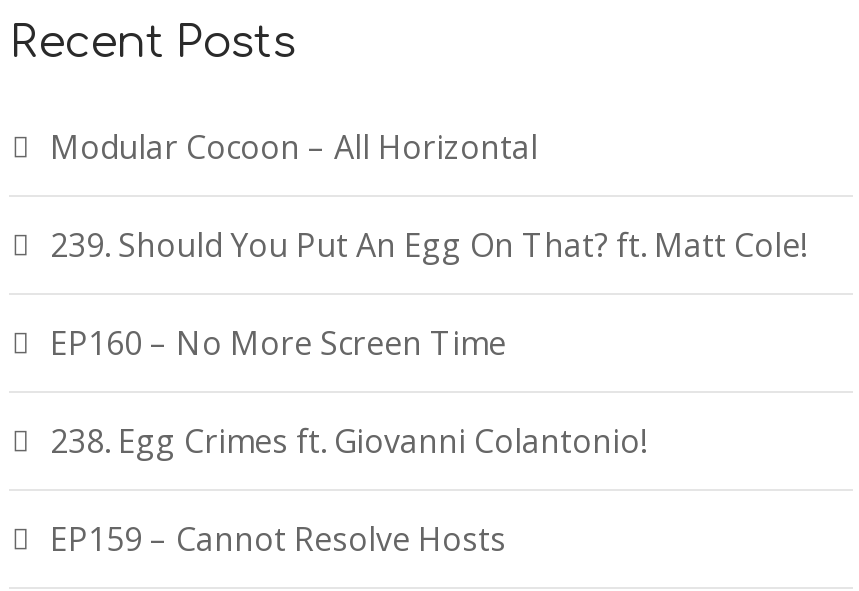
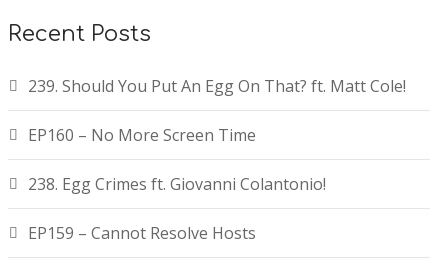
[50,125,538,169] Modular Cocoon – All Horizontal -> none

